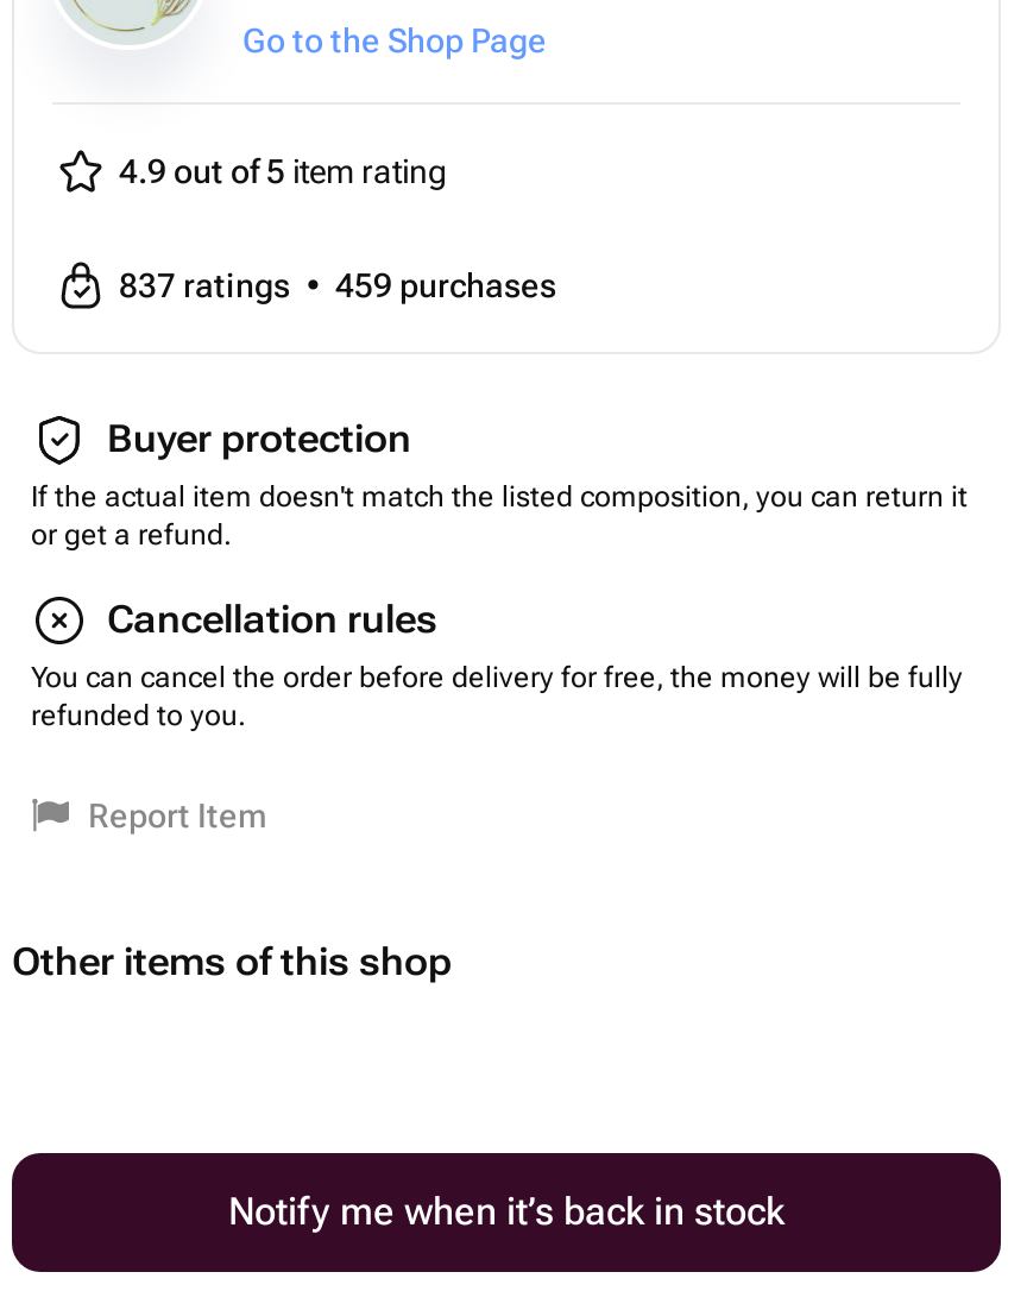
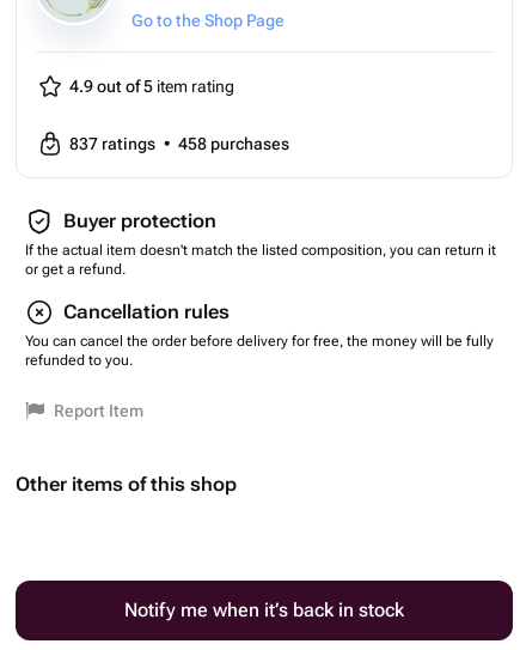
[119,266,556,304] 837 ratings • 459 purchases -> [69,134,289,153] 837 ratings • 458 purchases

